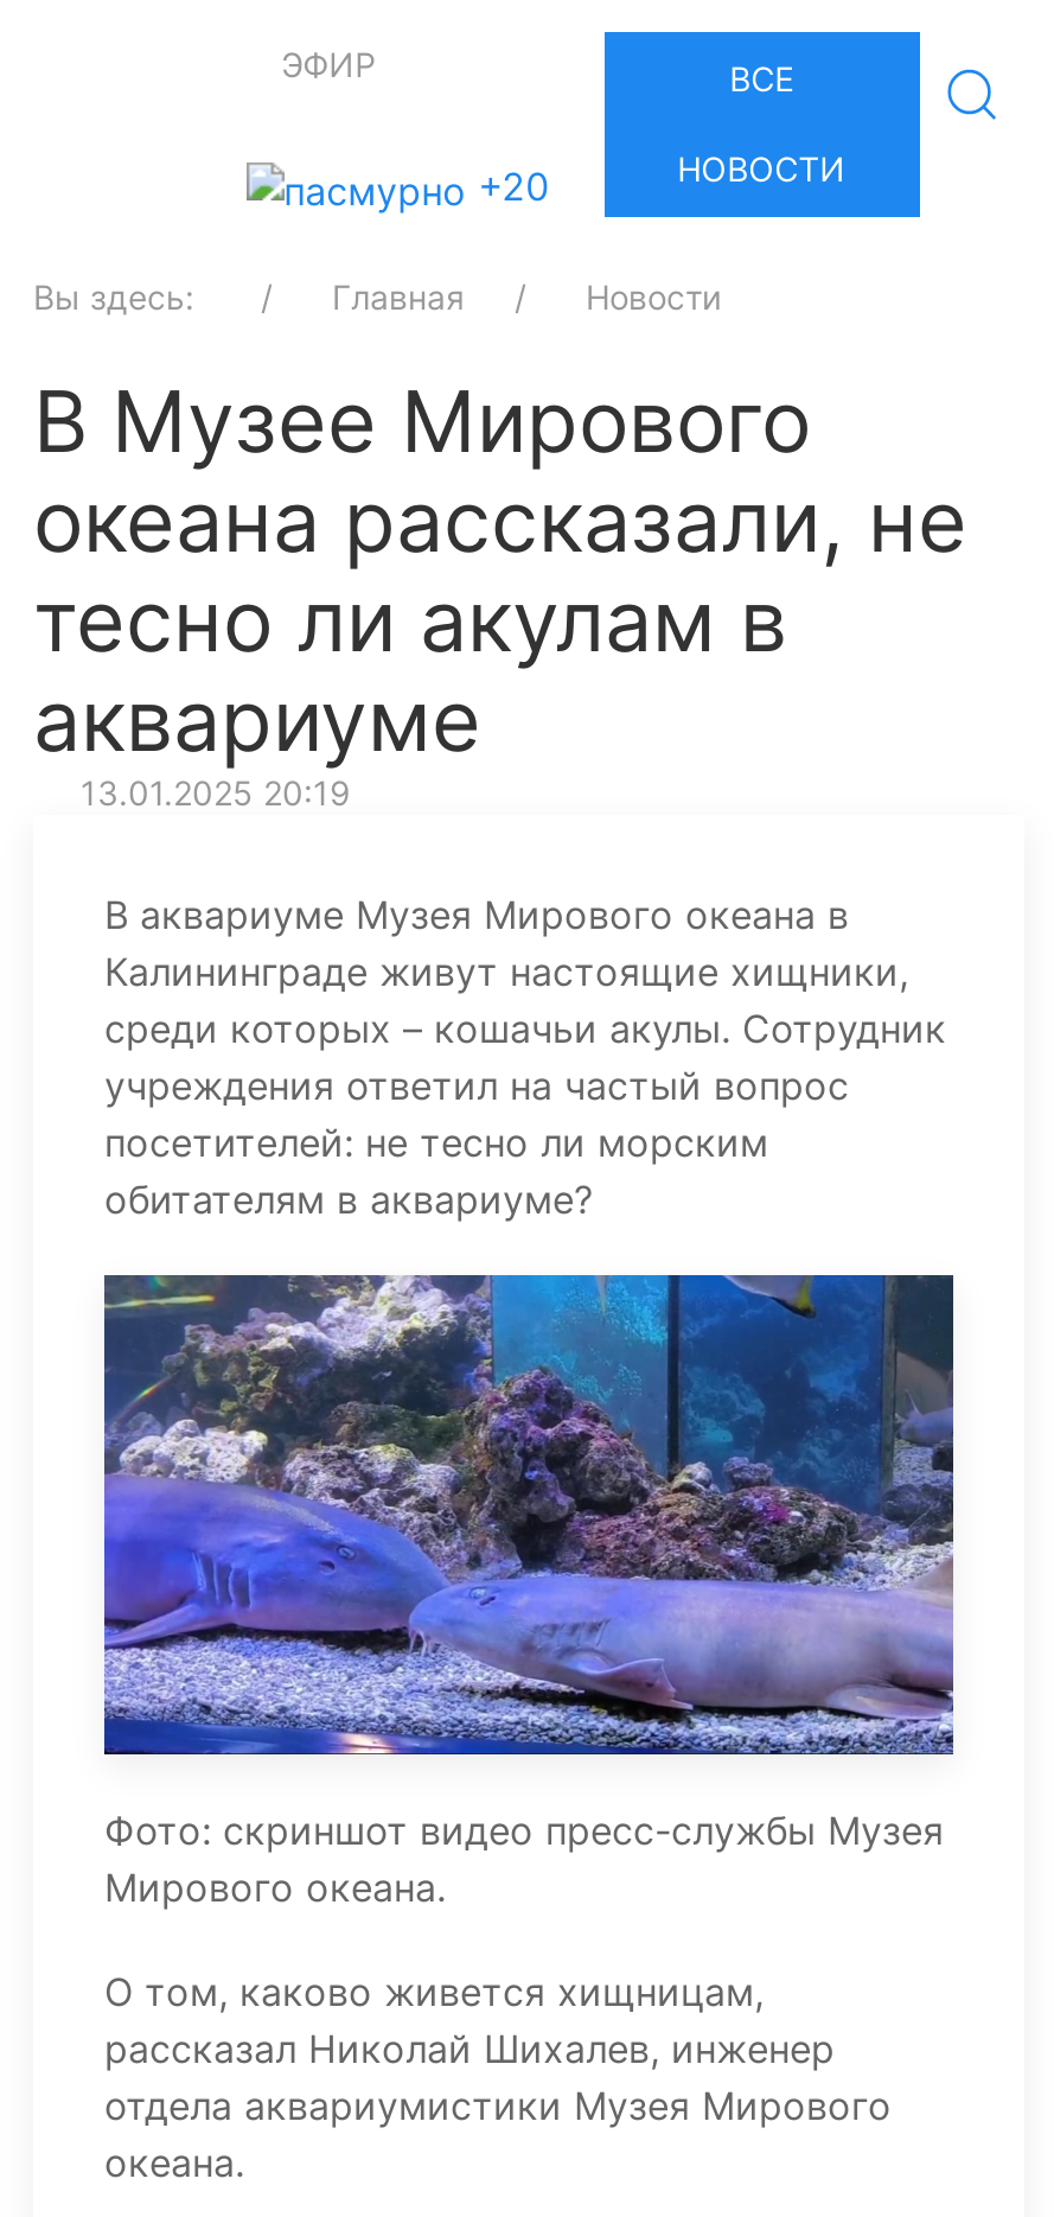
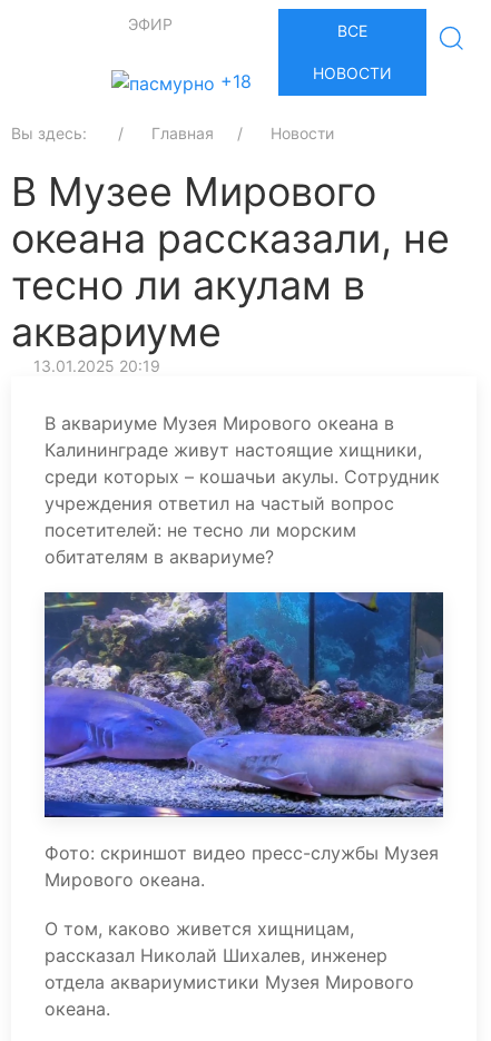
[466,163,549,210] +20 -> [214,70,251,92] +18

